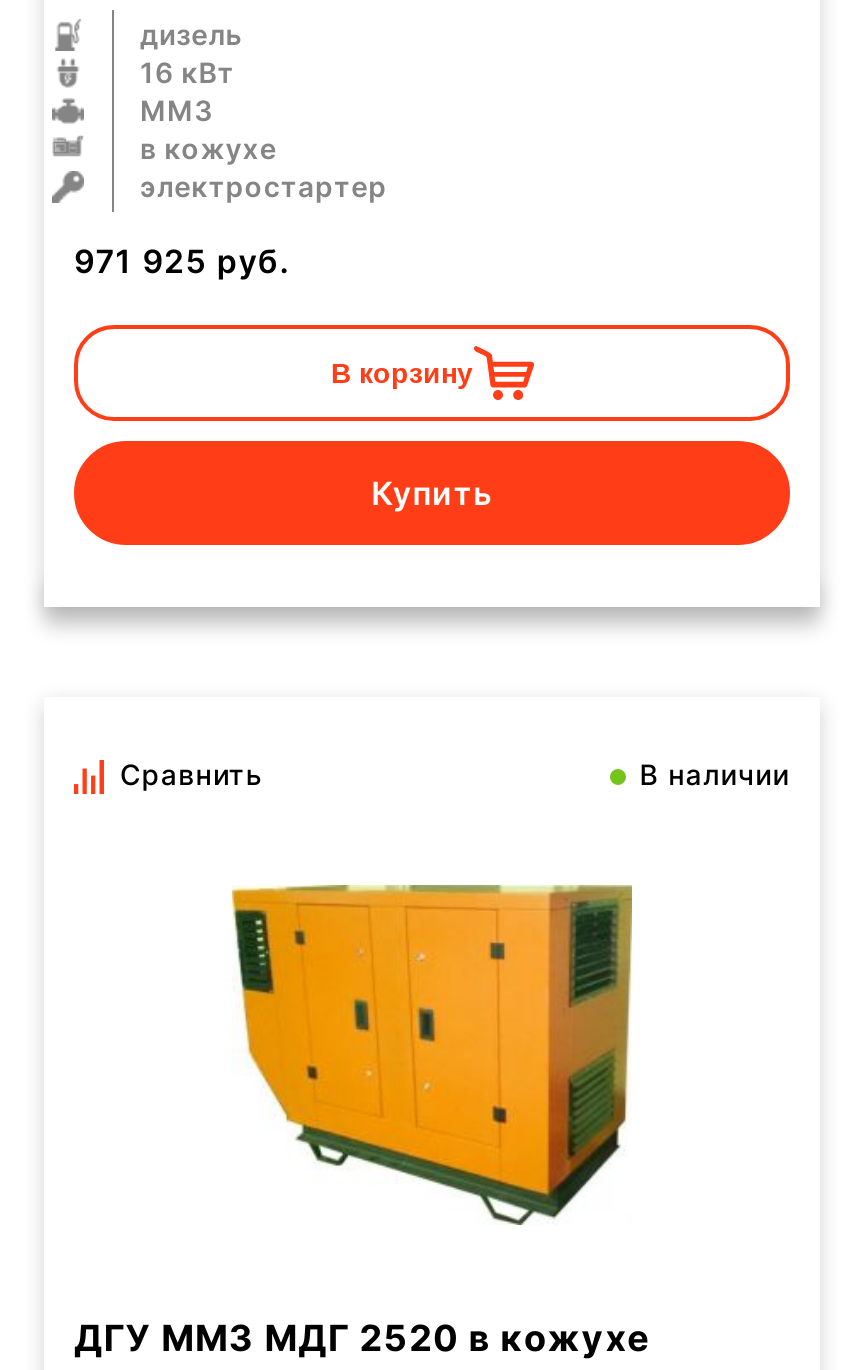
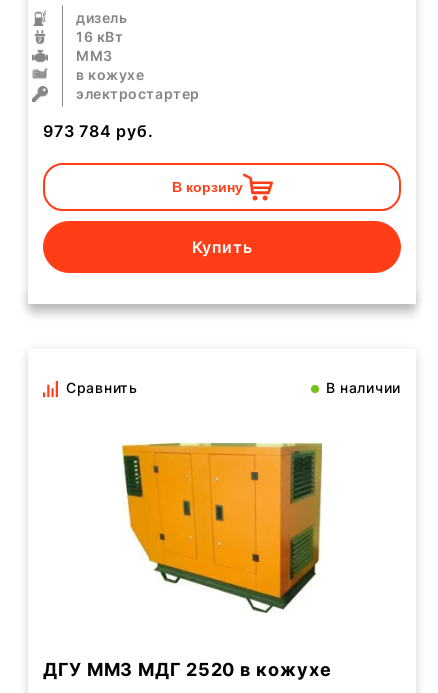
[74,241,291,281] 971 925 руб. -> [43,121,154,141] 973 784 руб.

